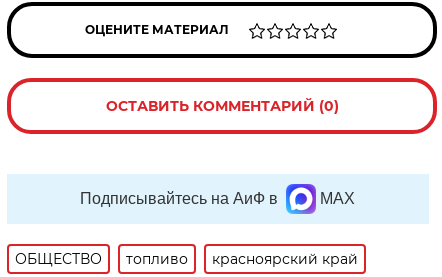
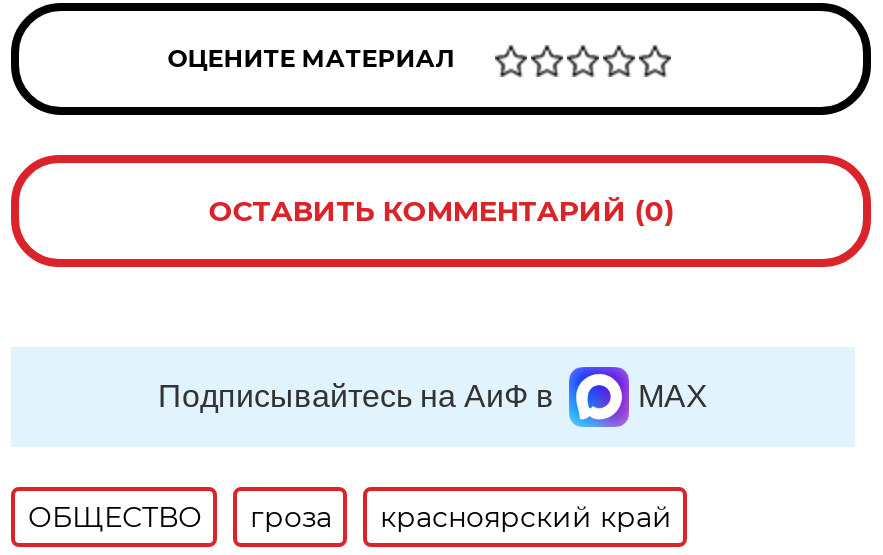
[126,250,188,268] топливо -> [250,499,332,535] гроза

